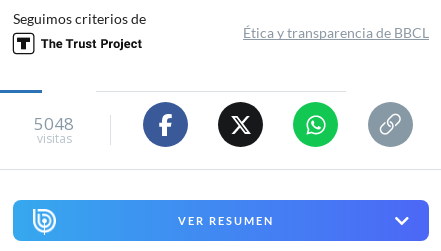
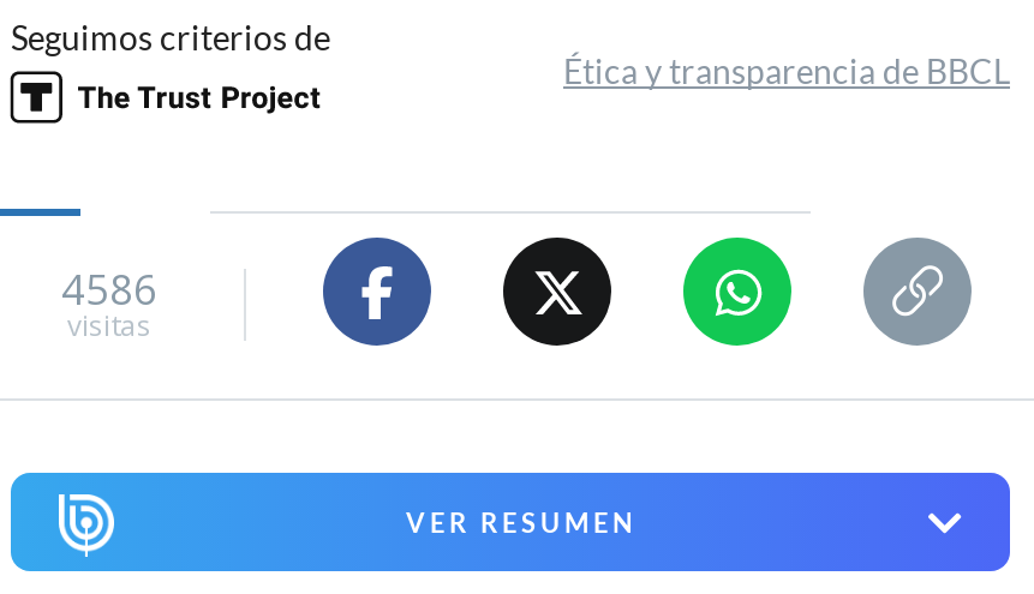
[34,112,74,135] 5048 -> [61,262,157,317] 4586

